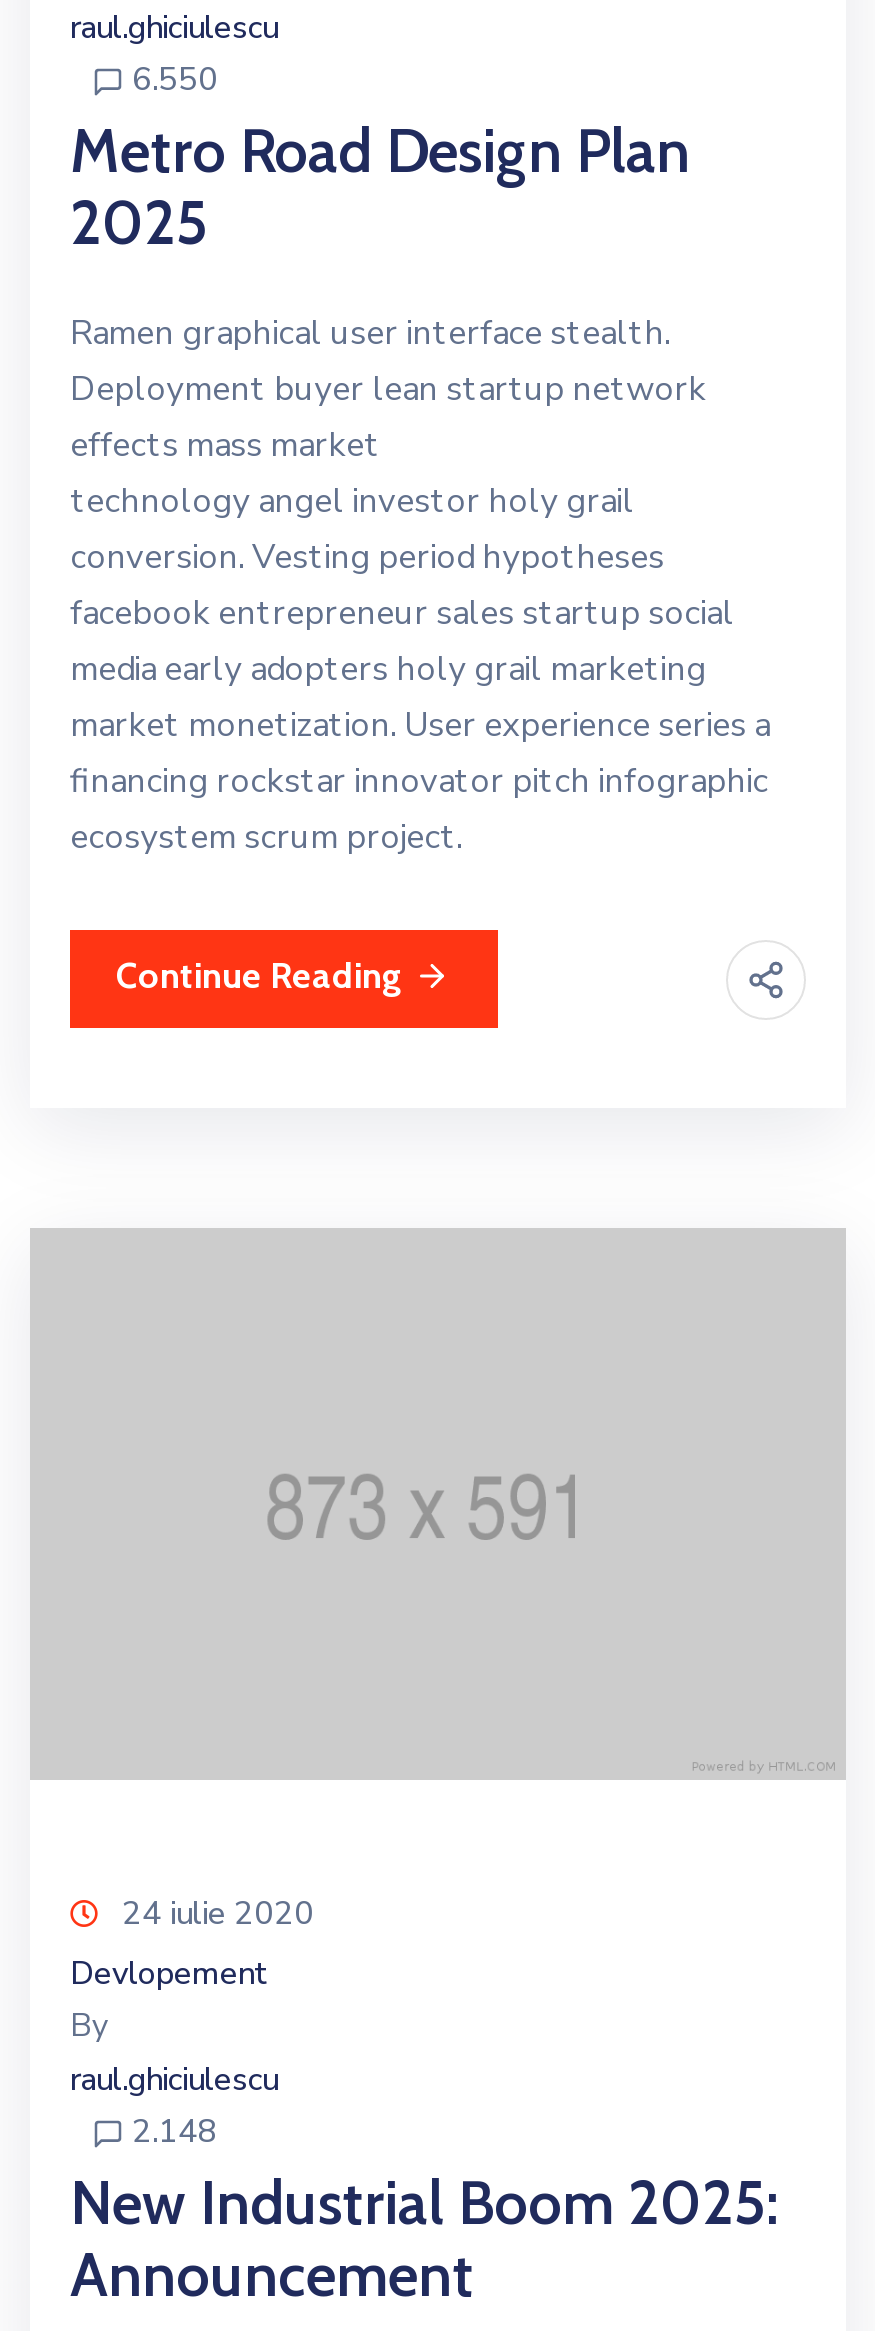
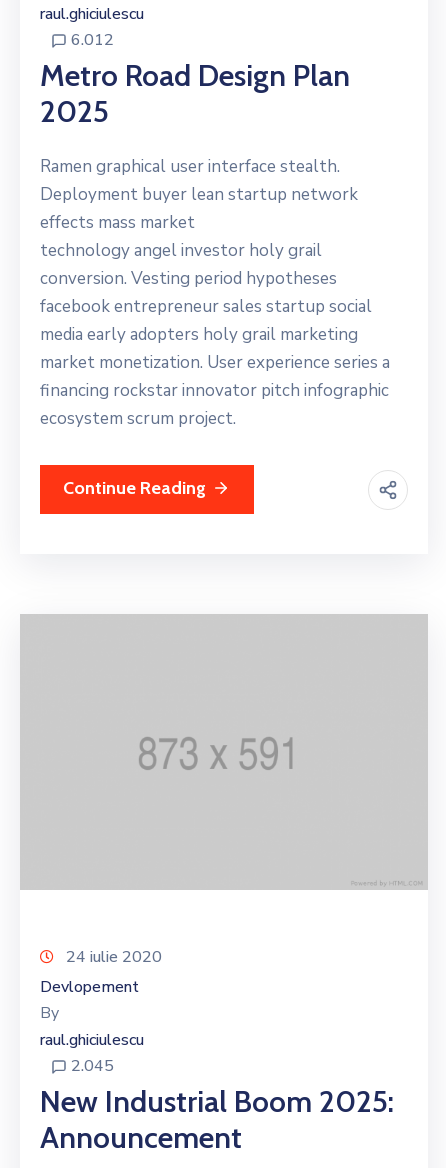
[132,58,218,102] 6.550 -> [71,29,114,51] 6.012
[132,2111,218,2155] 2.148 -> [71,1055,114,1077] 2.045

